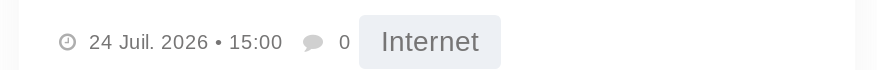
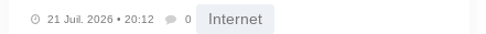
[89,31,283,53] 24 Juil. 2026 • 15:00 -> [47,13,154,25] 21 Juil. 2026 • 20:12

